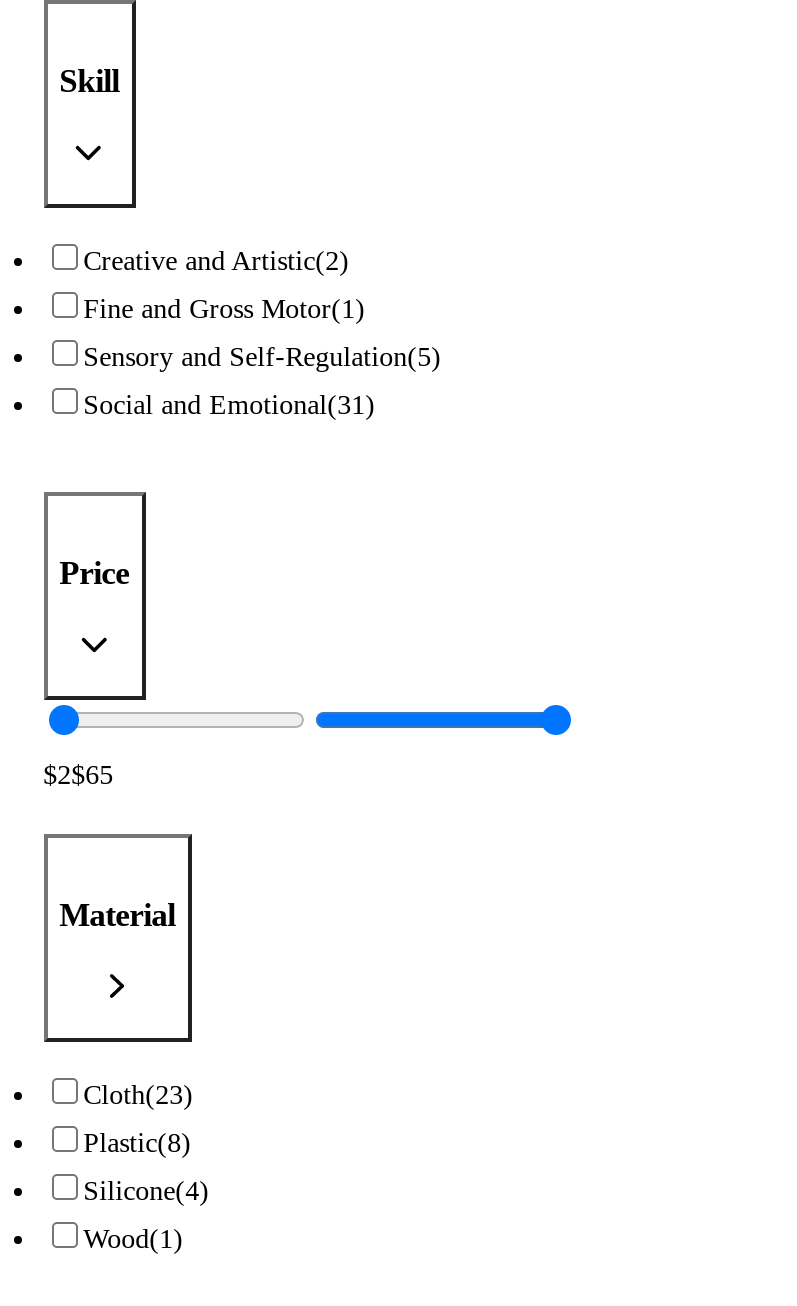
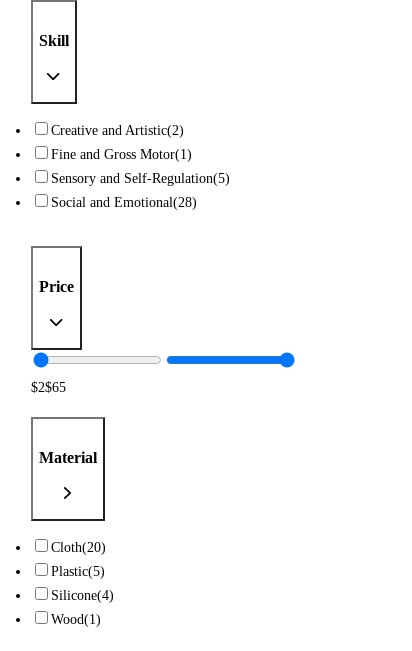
[83,389,375,421] Social and Emotional(31) -> [51,194,197,210] Social and Emotional(28)
[83,1079,193,1111] Cloth(23) -> [51,539,106,555] Cloth(20)
[83,1127,191,1159] Plastic(8) -> [51,563,105,579] Plastic(5)

